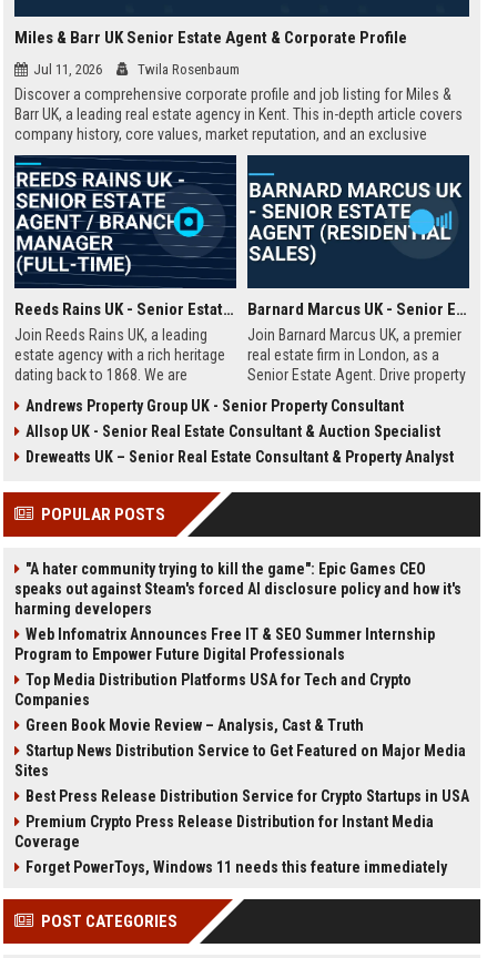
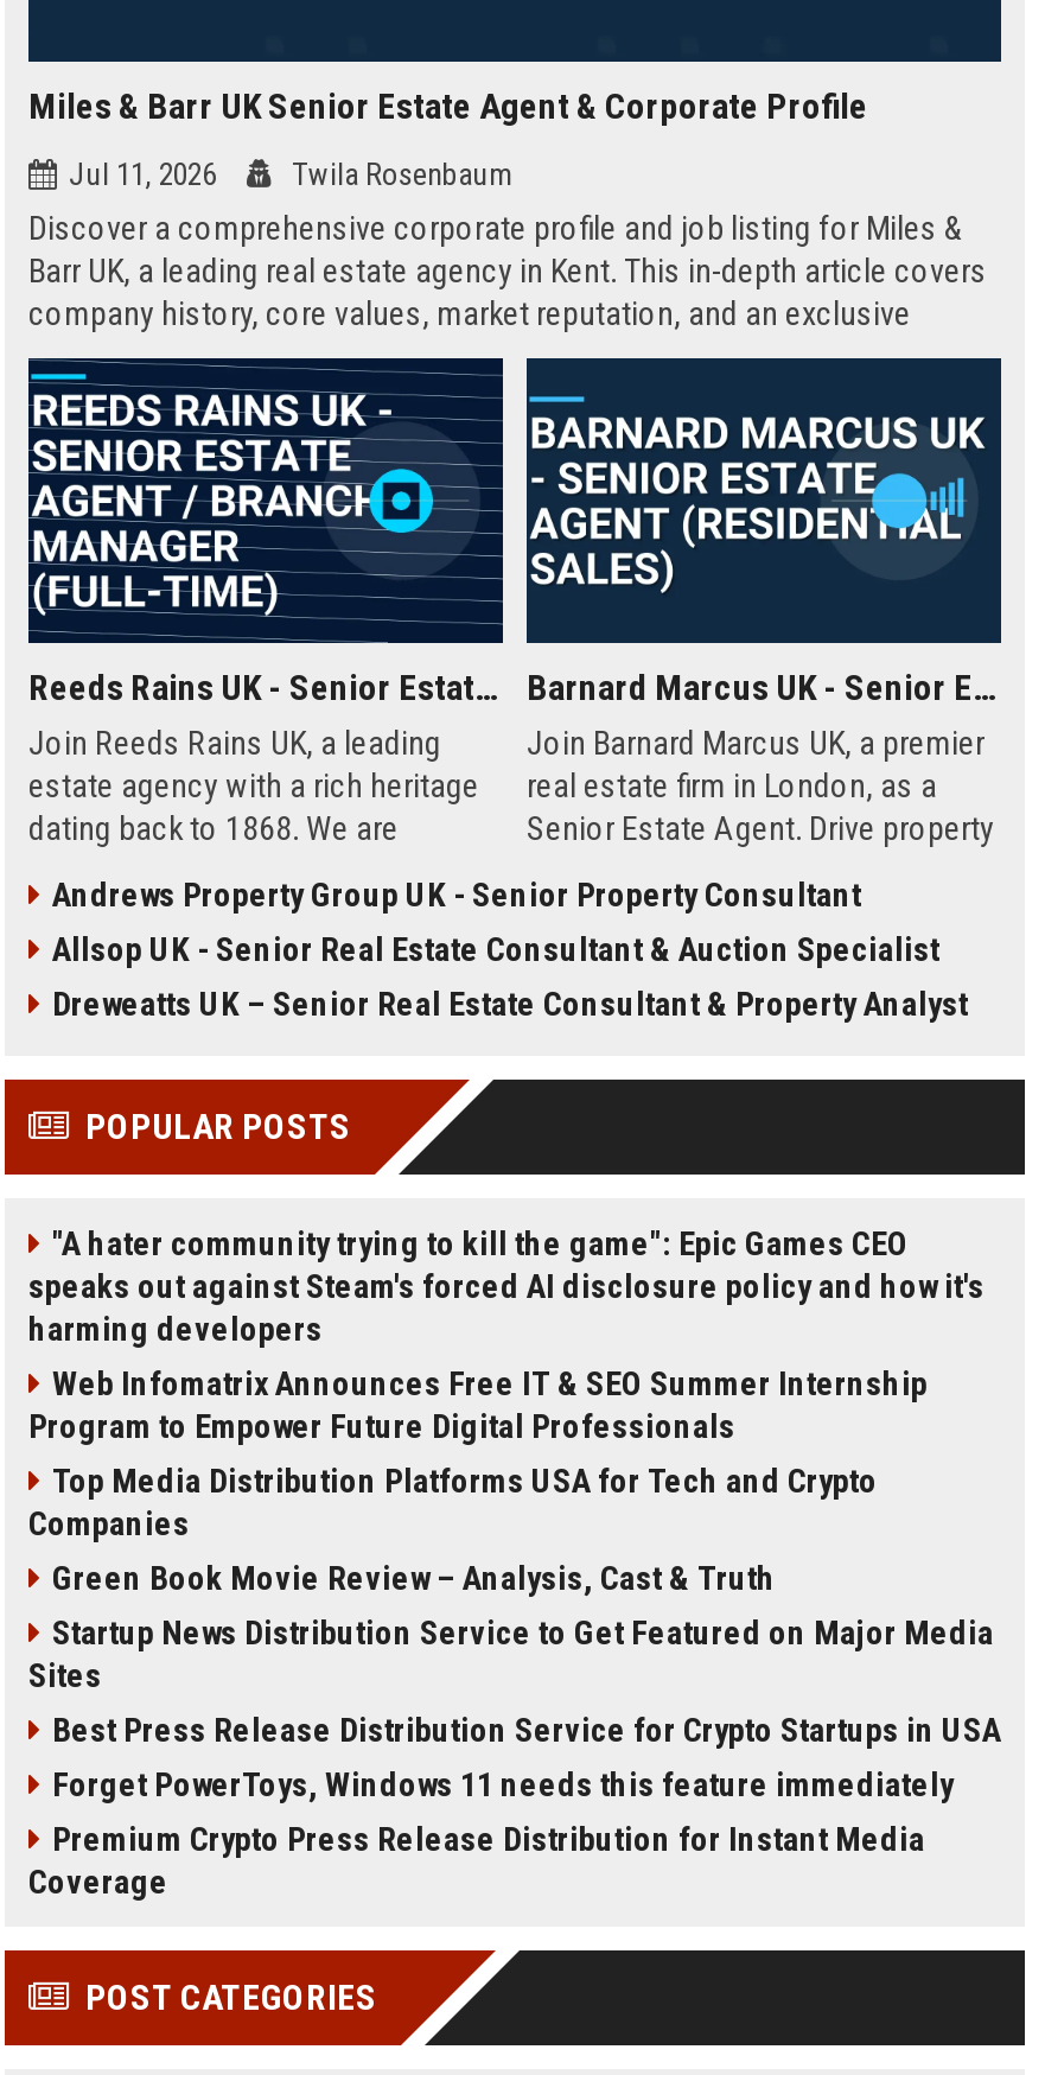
moved [14,813,434,850] -> [28,1820,925,1901]: Premium Crypto Press Release Distribution for Instant Media | Coverage
moved [26,858,447,876] -> [52,1765,954,1803]: Forget PowerToys, Windows 11 needs this feature immediately

